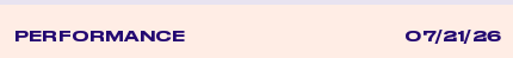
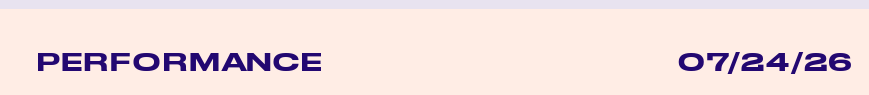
[405,30,501,44] 07/21/26 -> [678,51,853,75] 07/24/26

